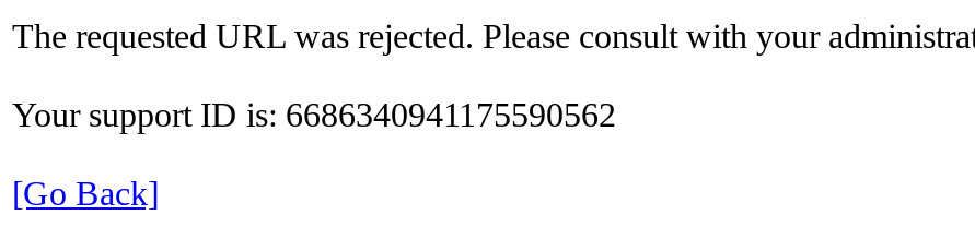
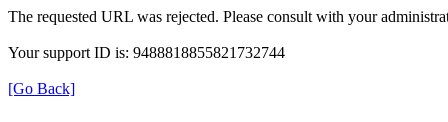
[12,96,616,133] Your support ID is: 6686340941175590562 -> [8,44,285,61] Your support ID is: 9488818855821732744

